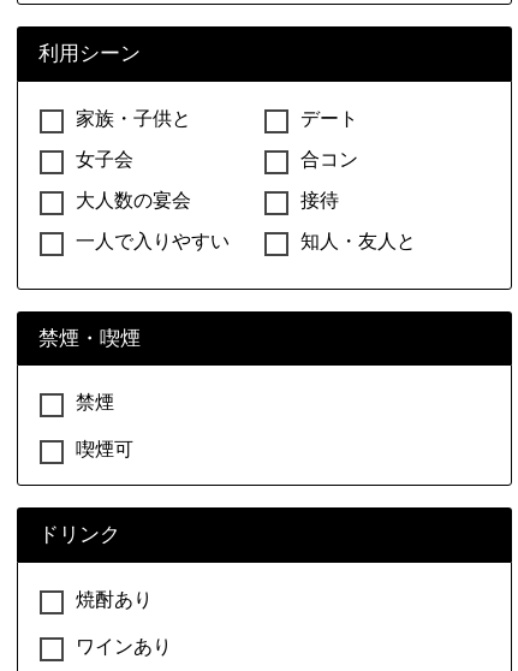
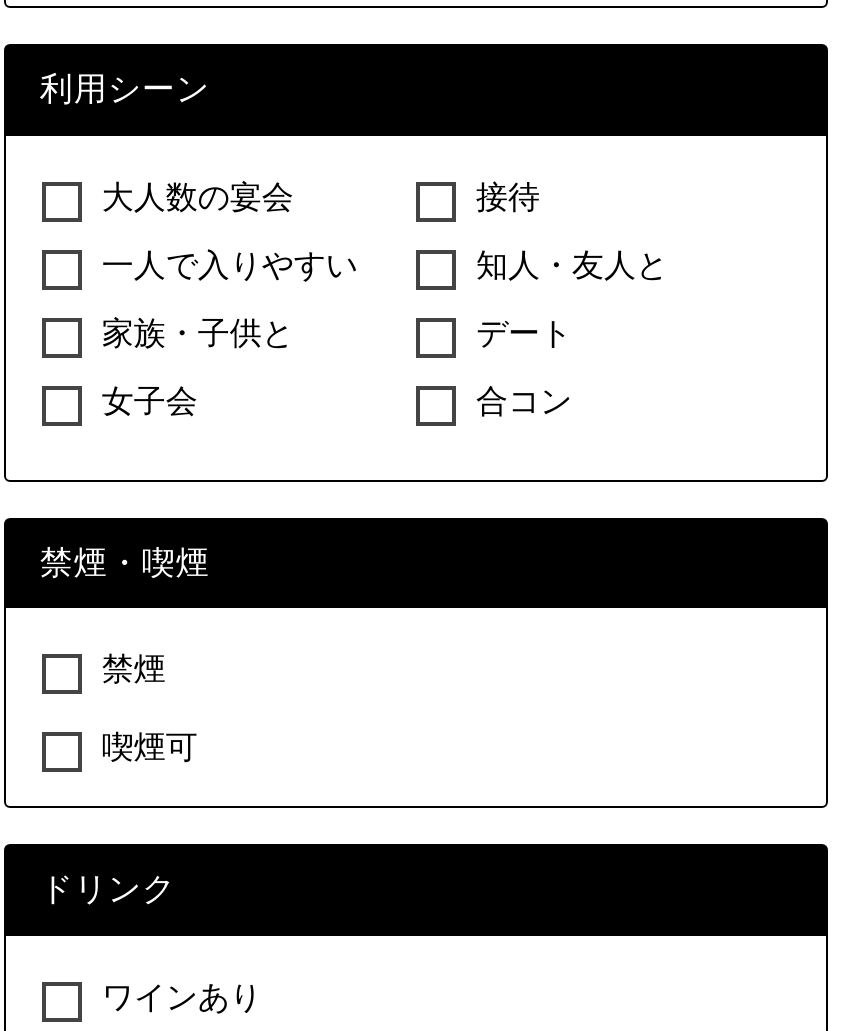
moved [75,108,358,169] -> [102,315,572,417]: 家族・子供と | デート | 女子会 | 合コン
moved [75,189,416,251] -> [102,179,668,281]: 大人数の宴会 | 接待 | 一人で入りやすい | 知人・友人と
[75,589,152,609] 焼酎あり -> none

